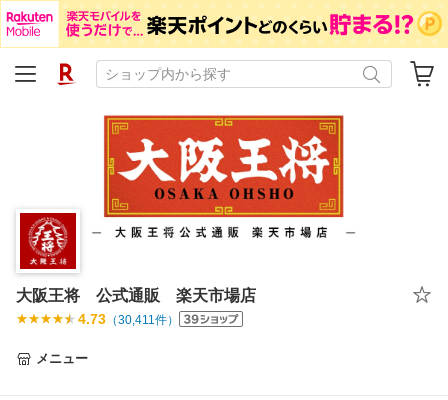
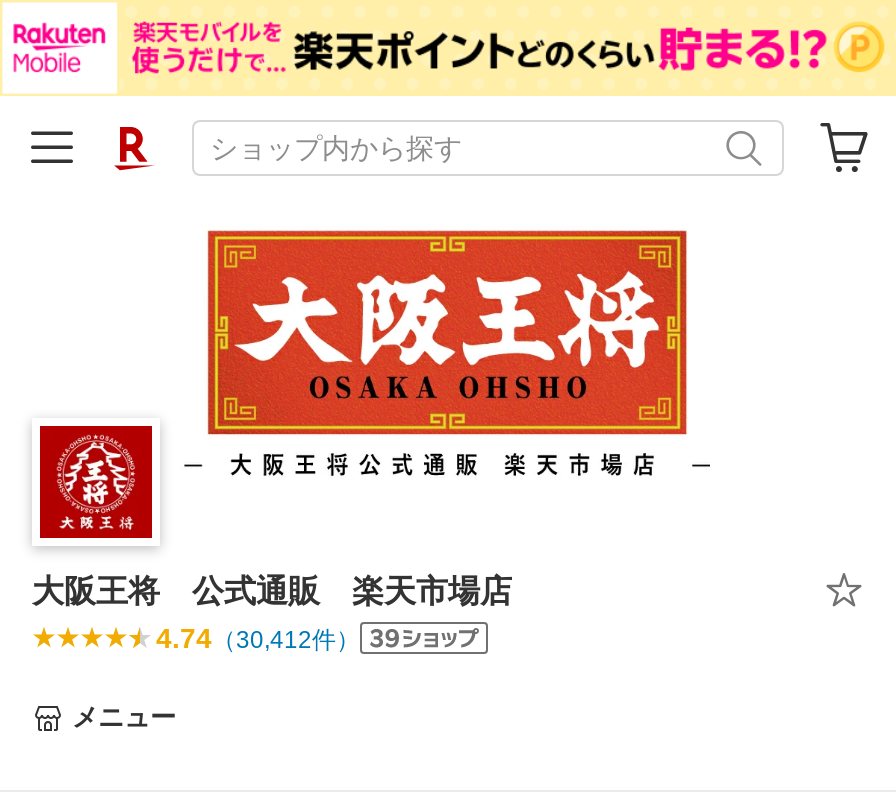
[78,311,179,327] 4.73（30,411件） -> [156,622,360,654] 4.74（30,412件）

